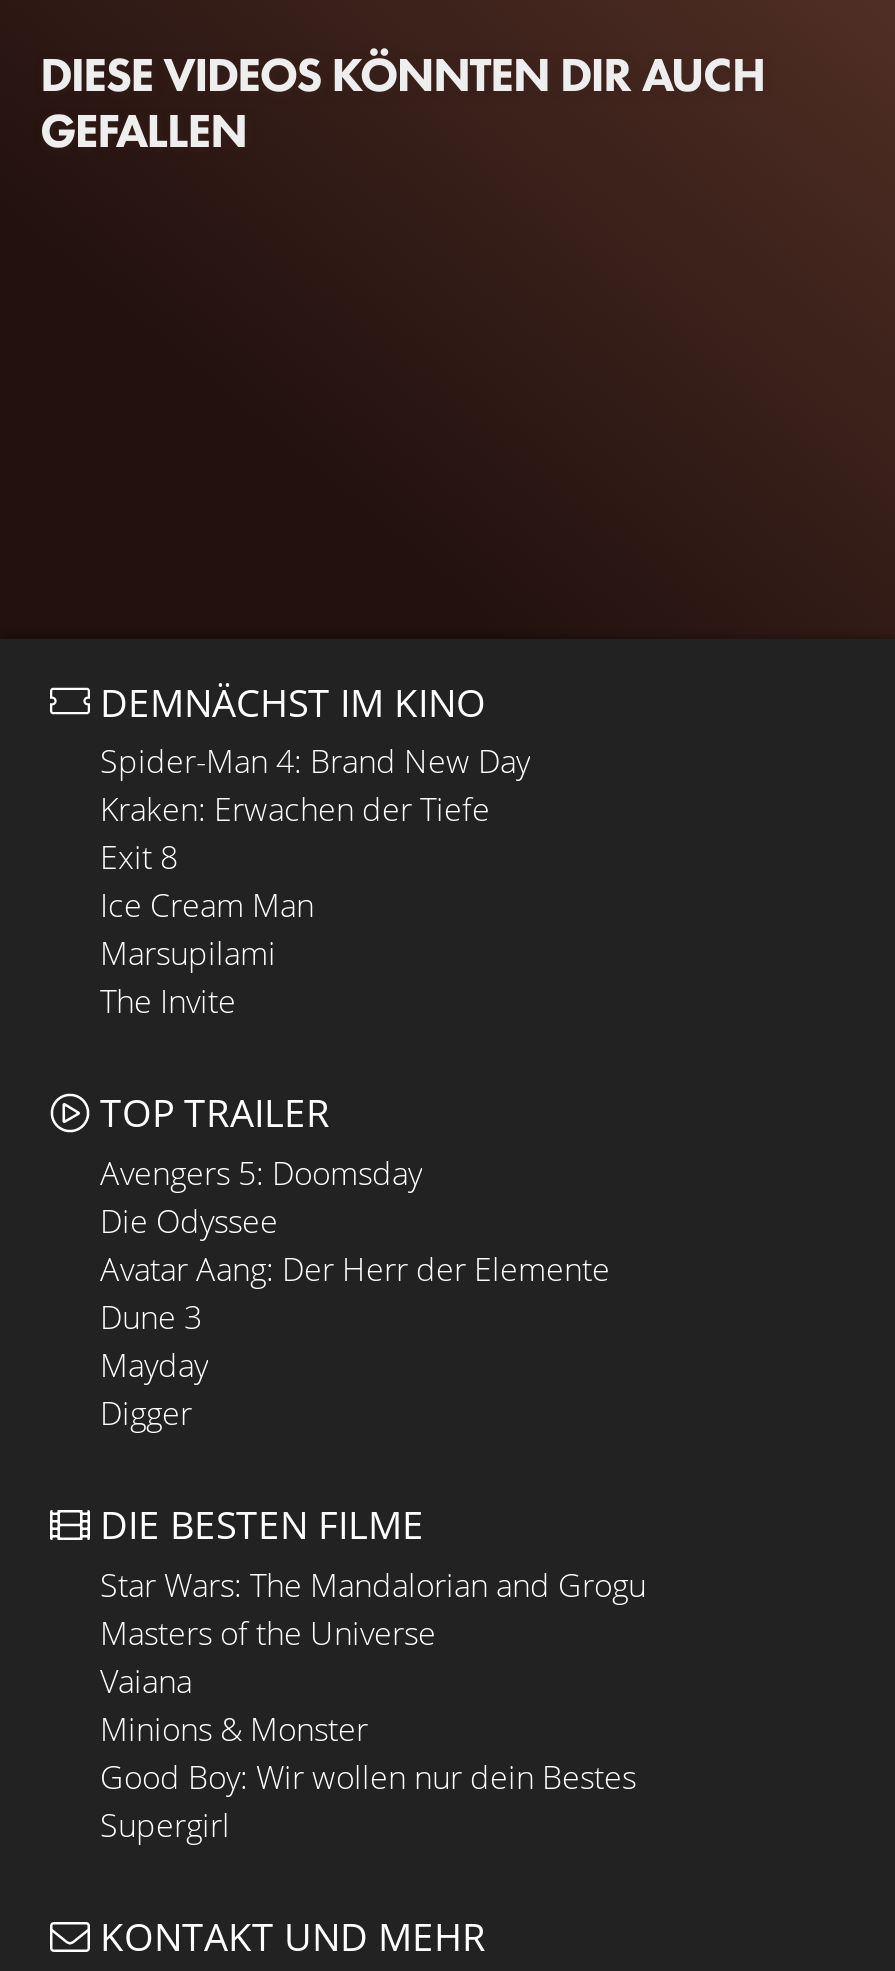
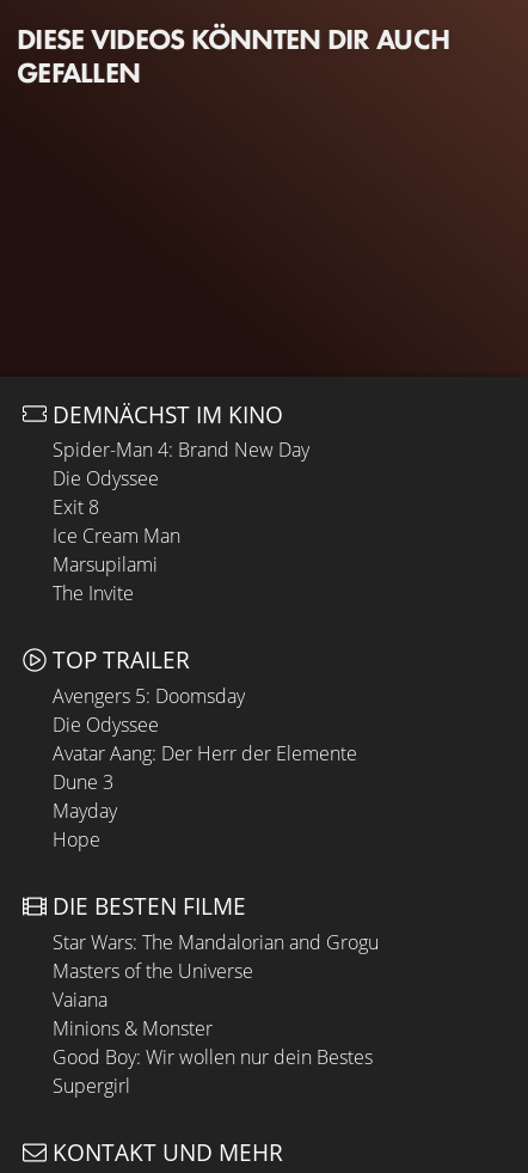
[100,788,490,832] Kraken: Erwachen der Tiefe -> [53,465,159,492] Die Odyssee
[100,1391,192,1435] Digger -> [53,826,100,853] Hope

